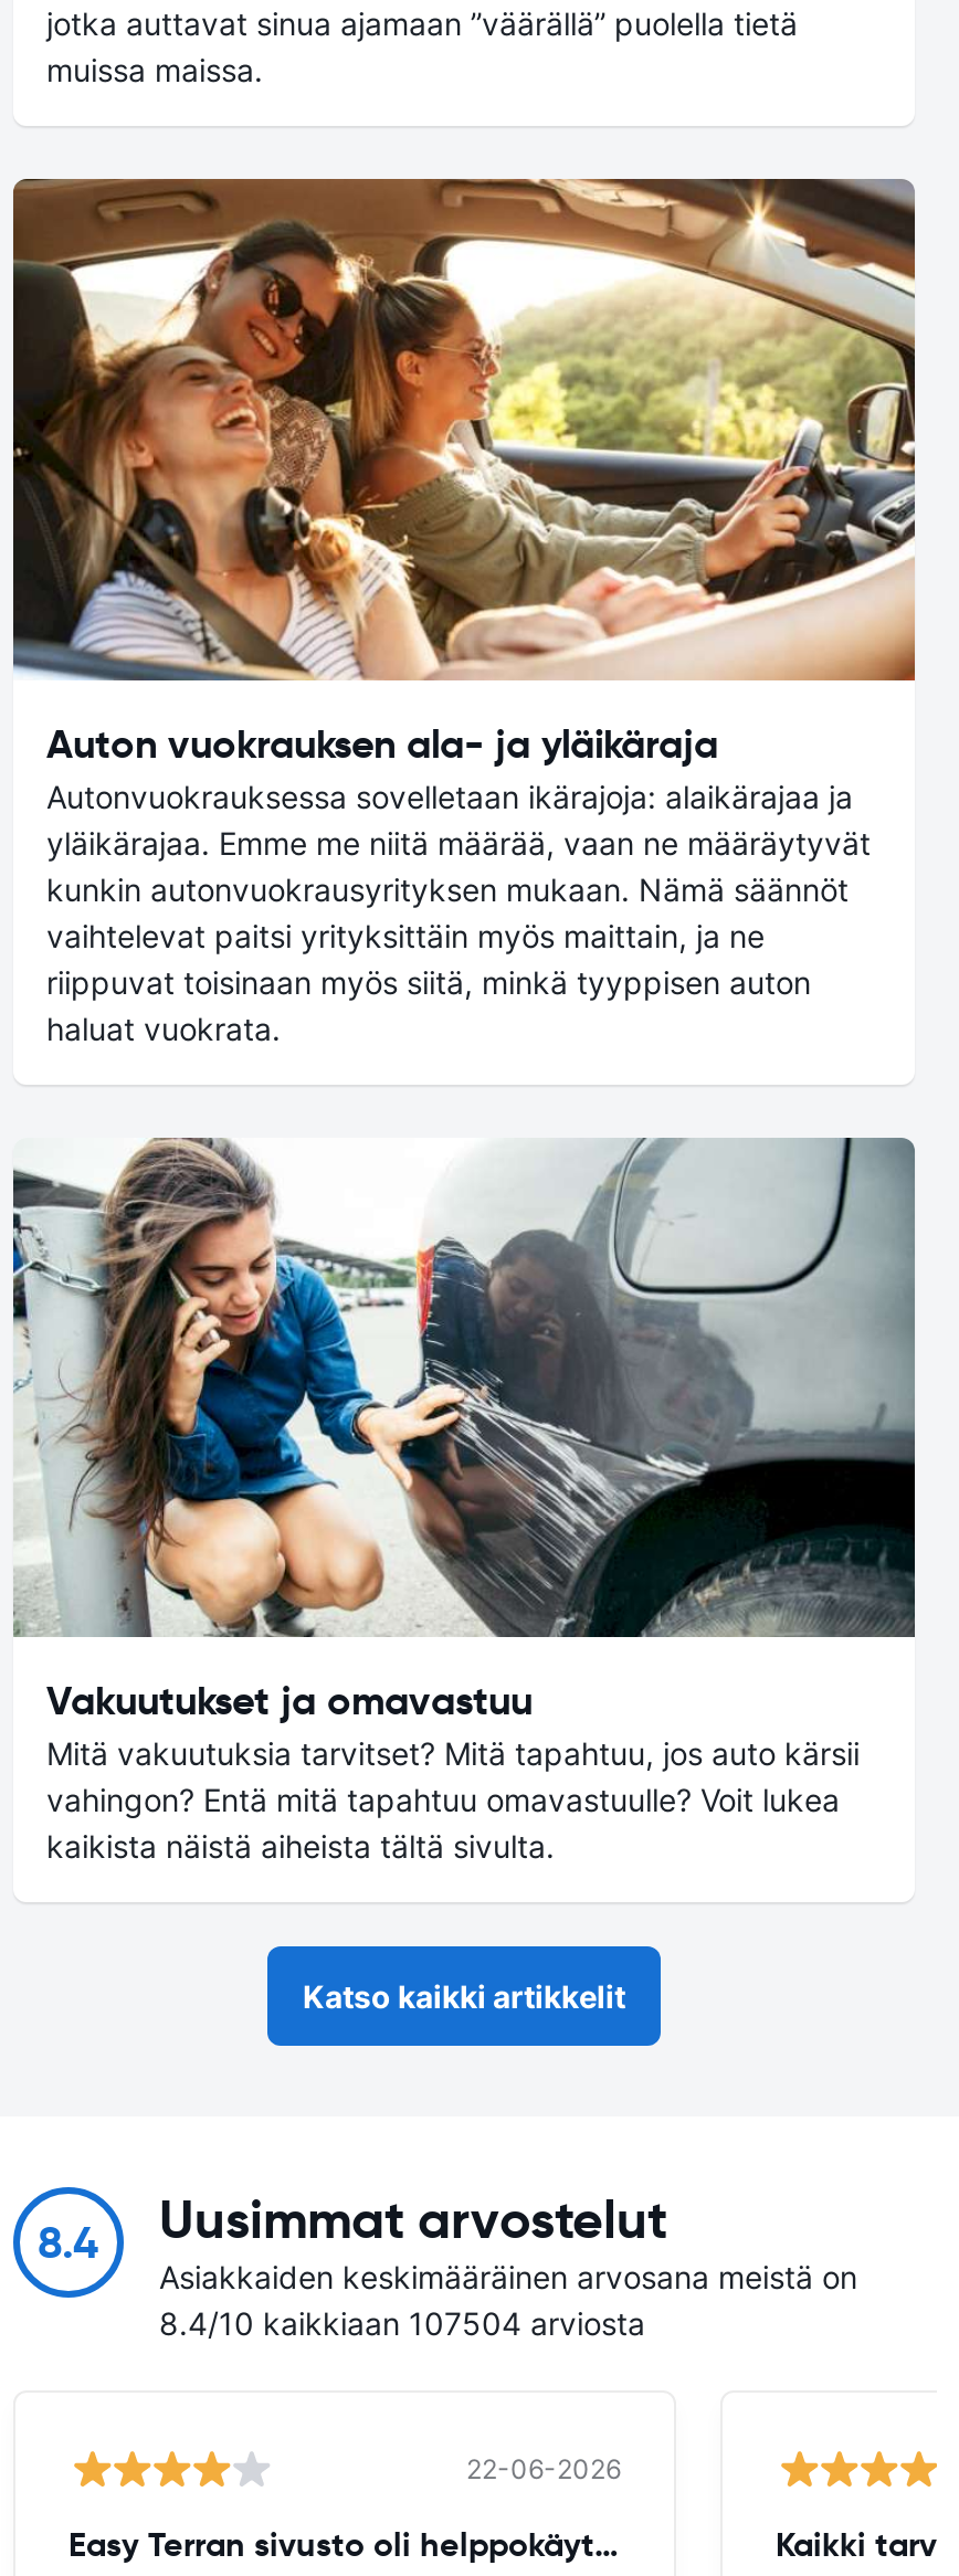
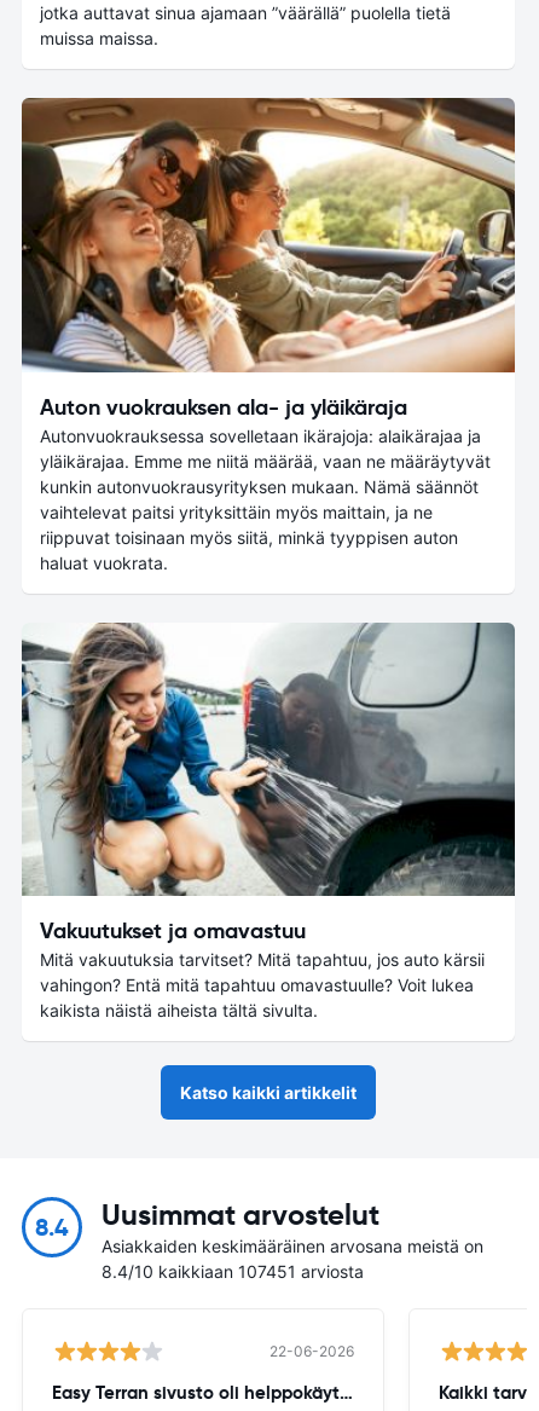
[159,2305,645,2343] 8.4/10 kaikkiaan 107504 arviosta -> [102,1262,364,1282] 8.4/10 kaikkiaan 107451 arviosta

